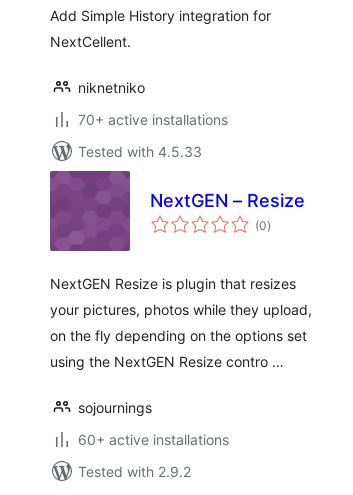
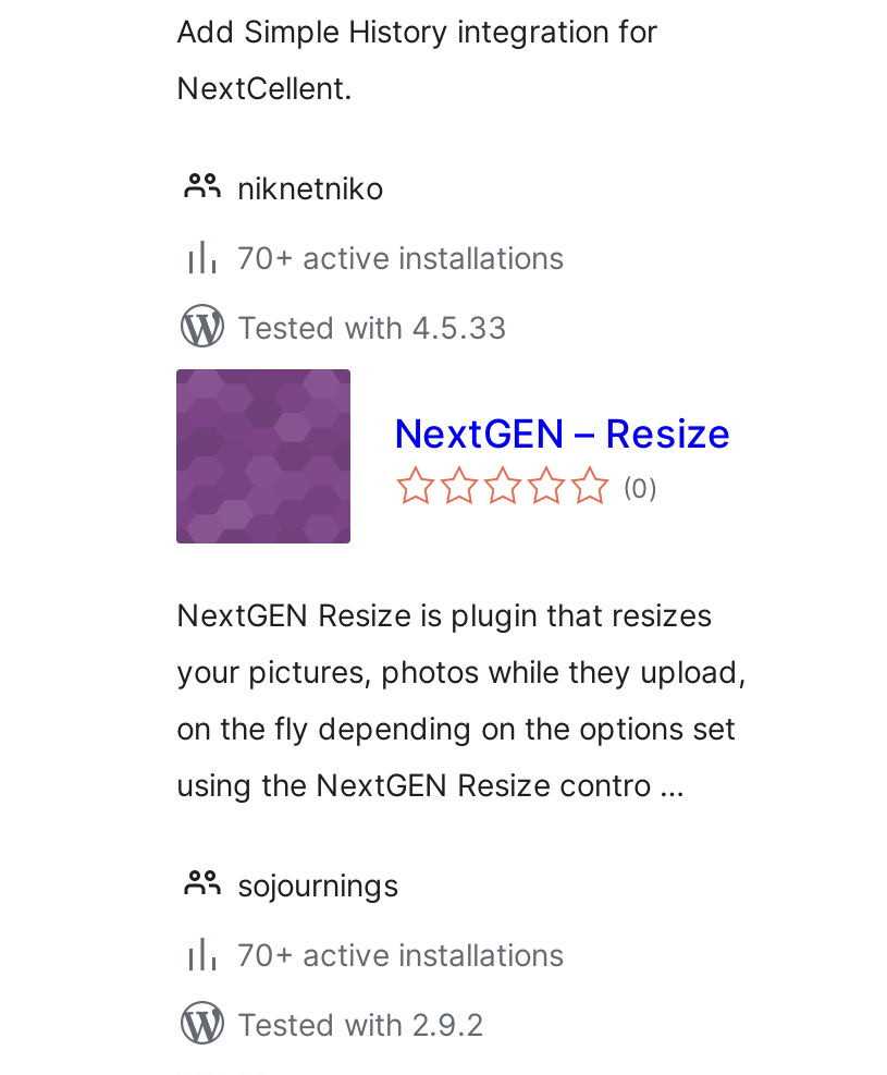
[78,431,229,448] 60+ active installations -> [237,936,564,973] 70+ active installations

